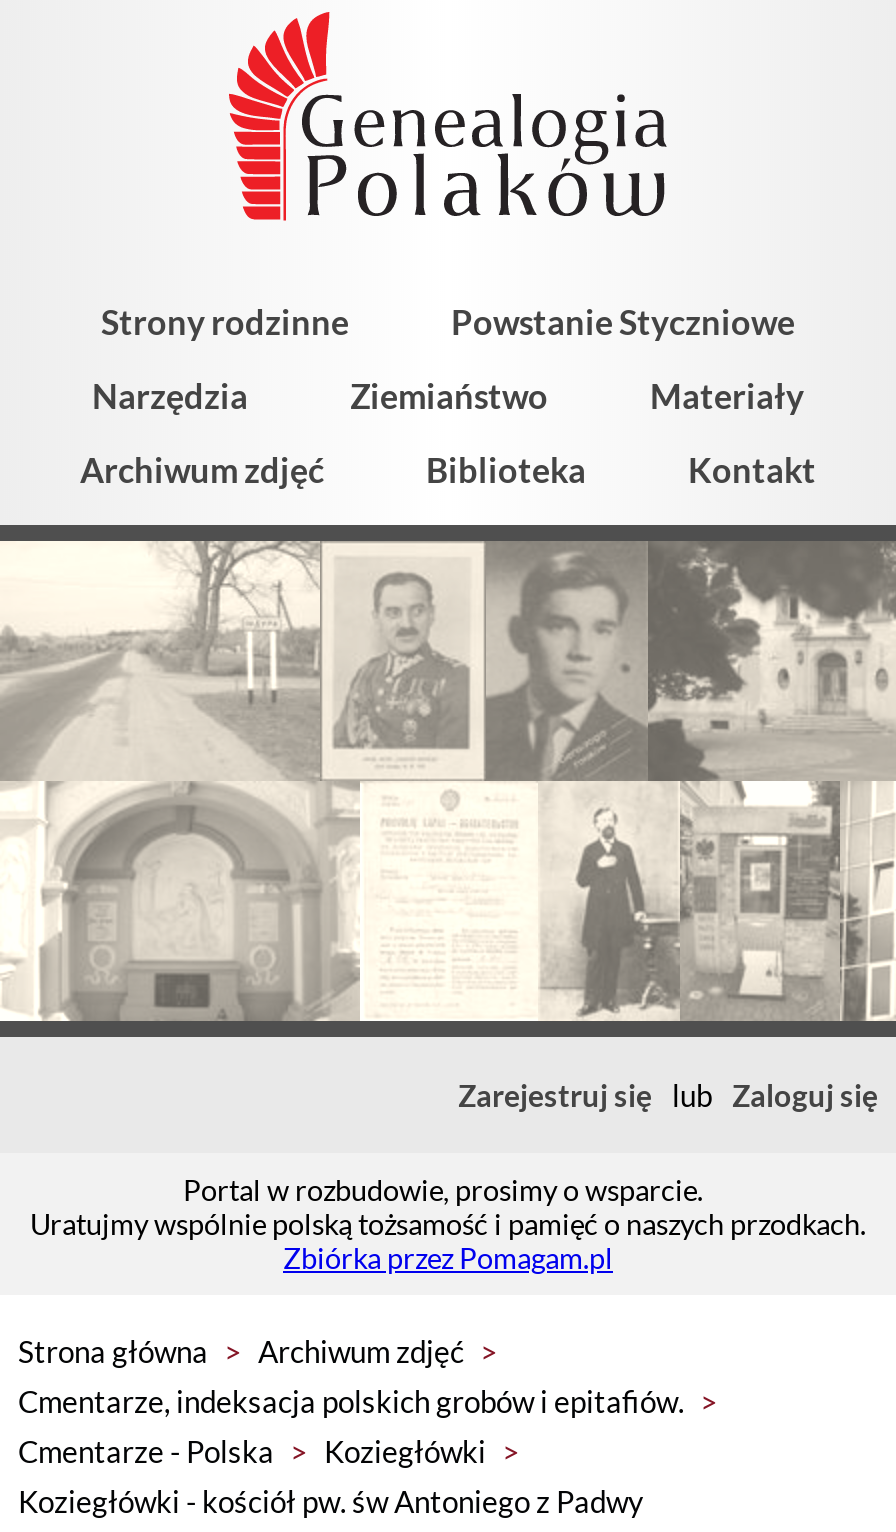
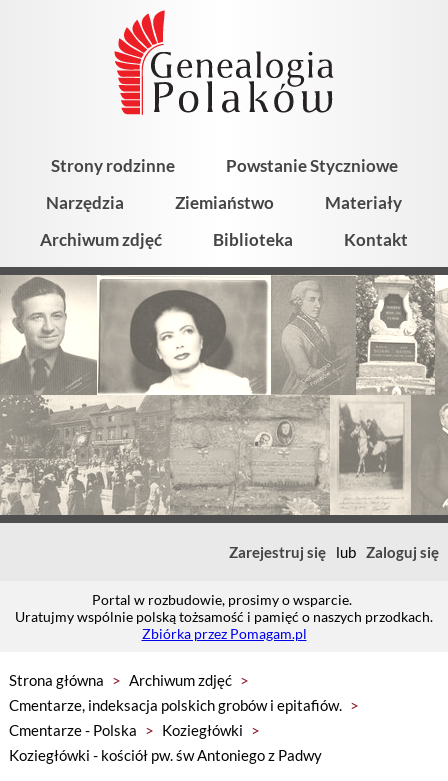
[6,539,890,1021] [image] -> [3,274,445,516] [image]

